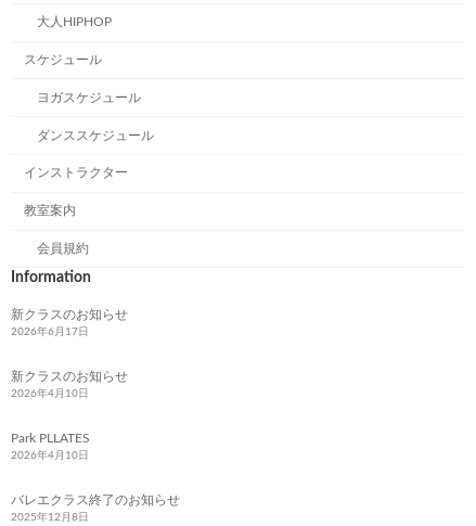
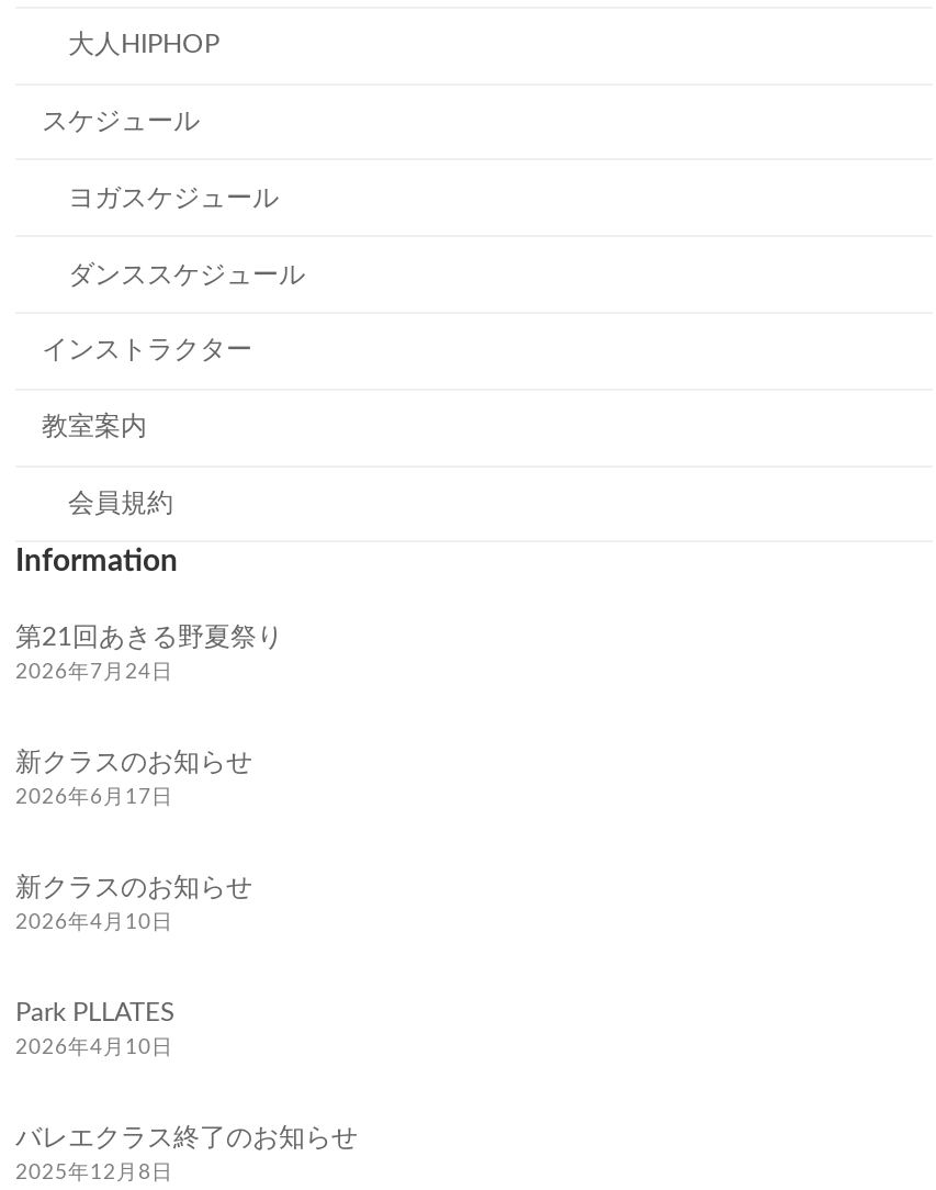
none -> [15,624,283,683] 第21回あきる野夏祭り | 2026年7月24日

